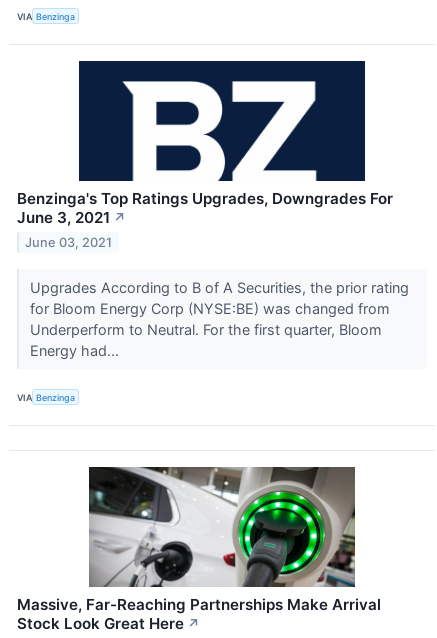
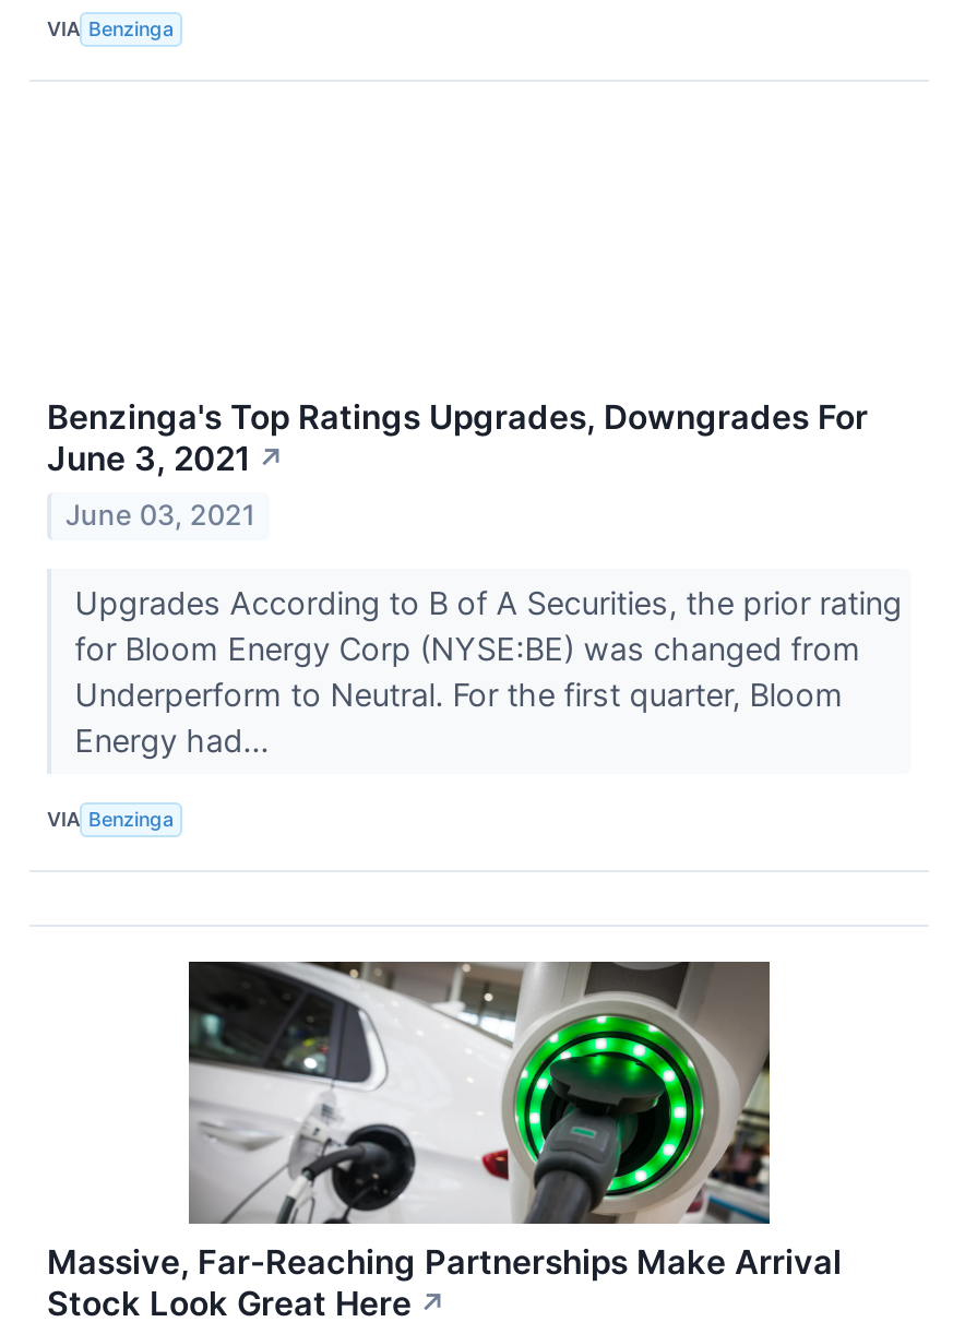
[78,60,366,178] [image] -> none

